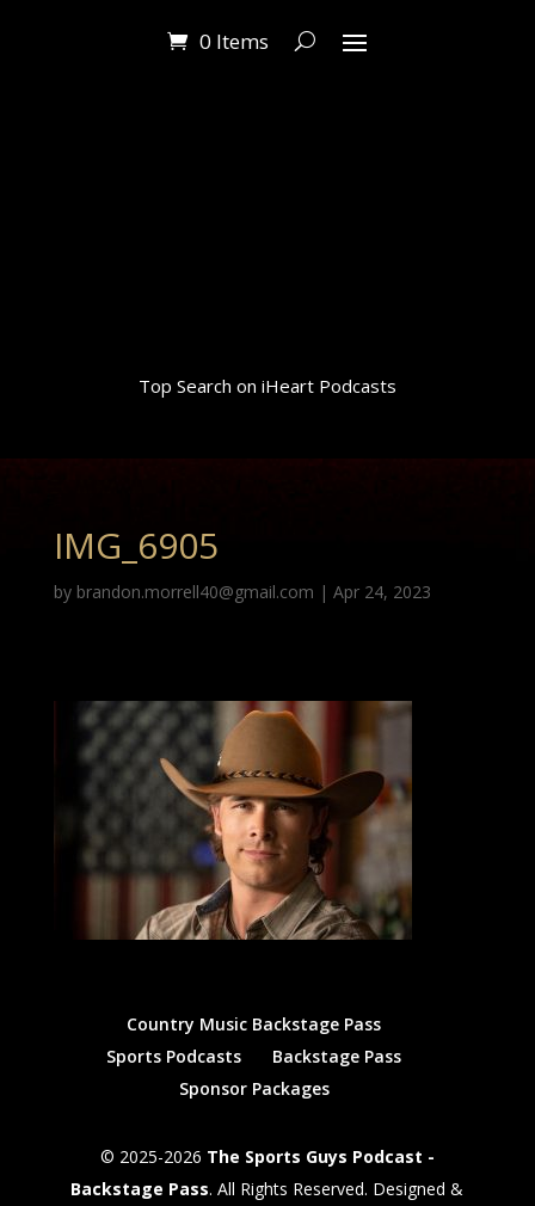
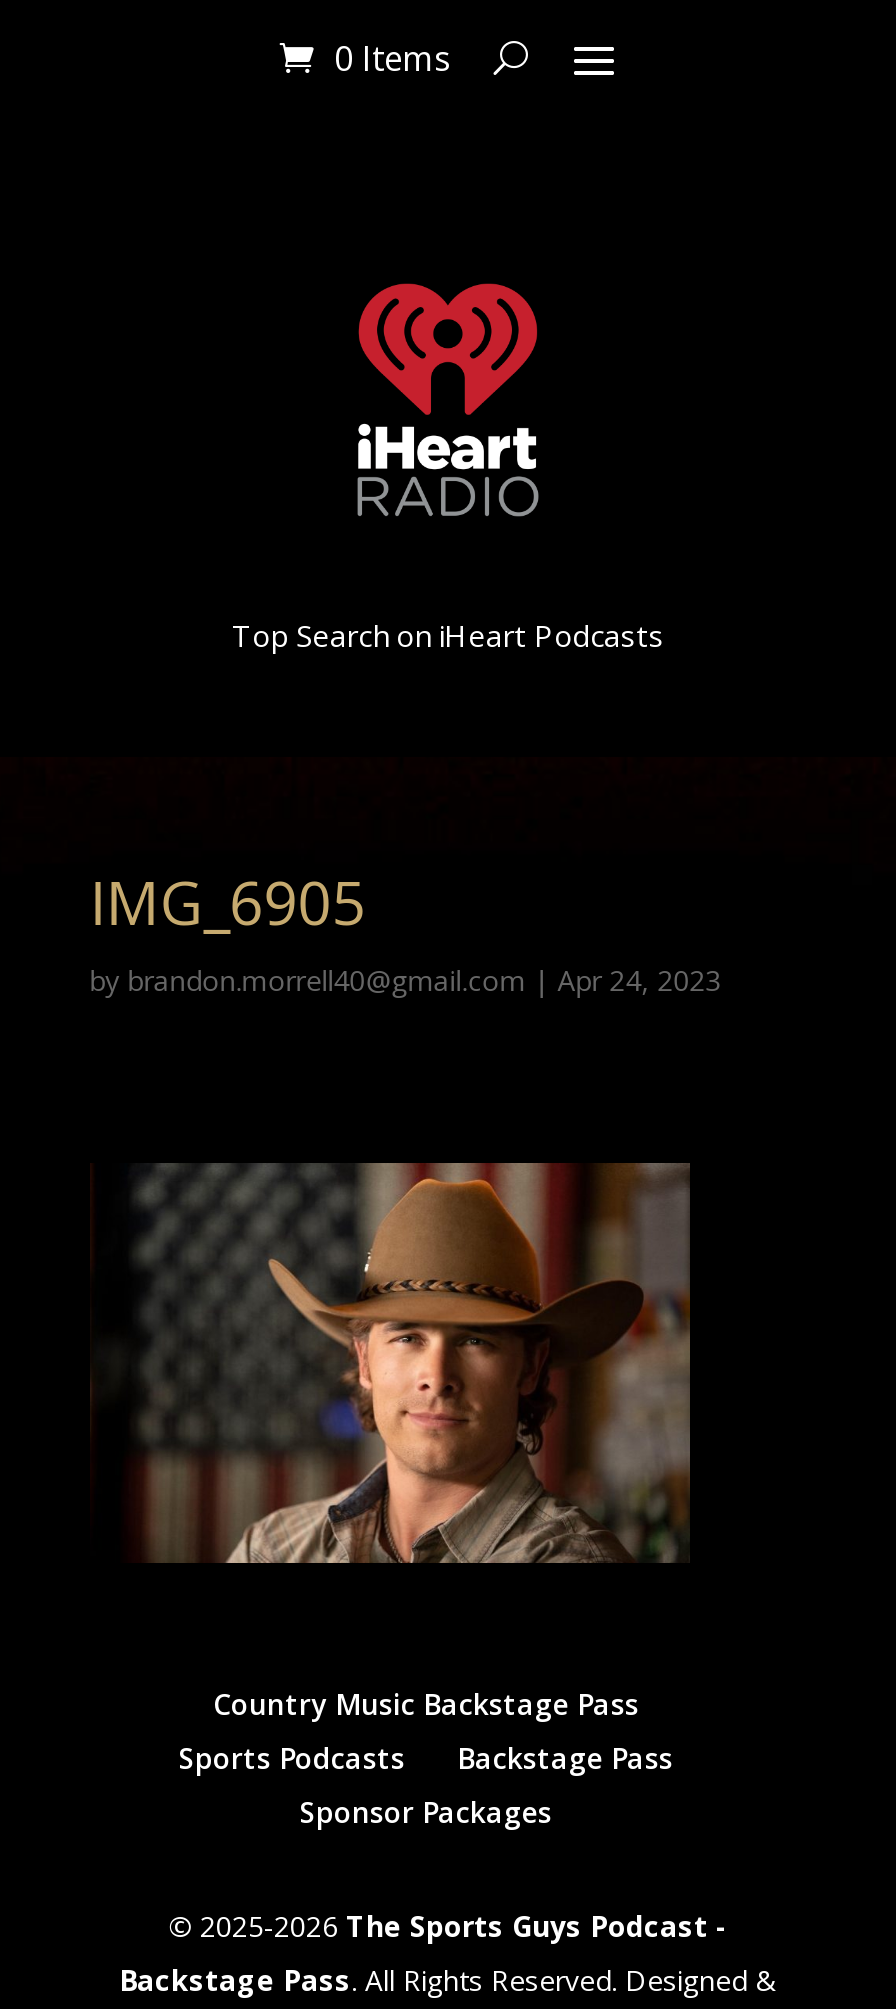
none -> [356,281,540,519] [image]

